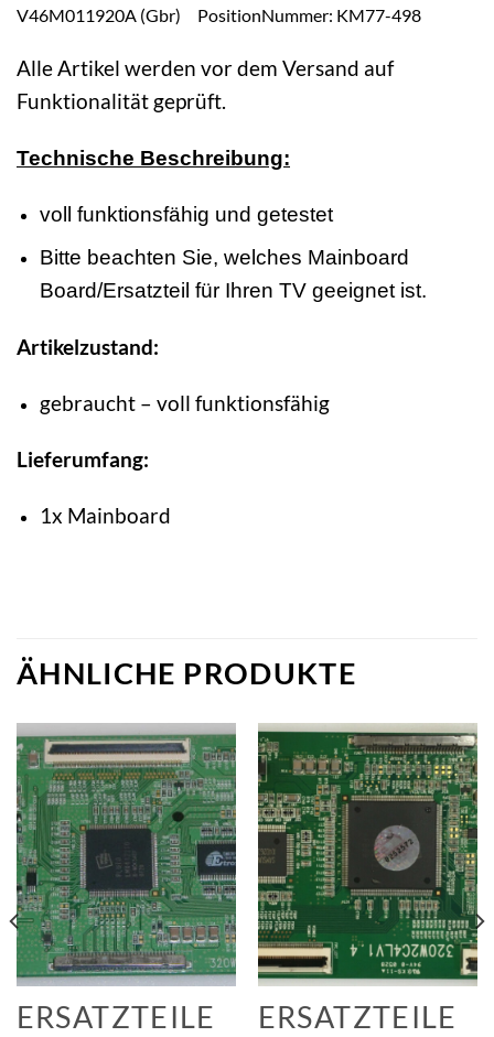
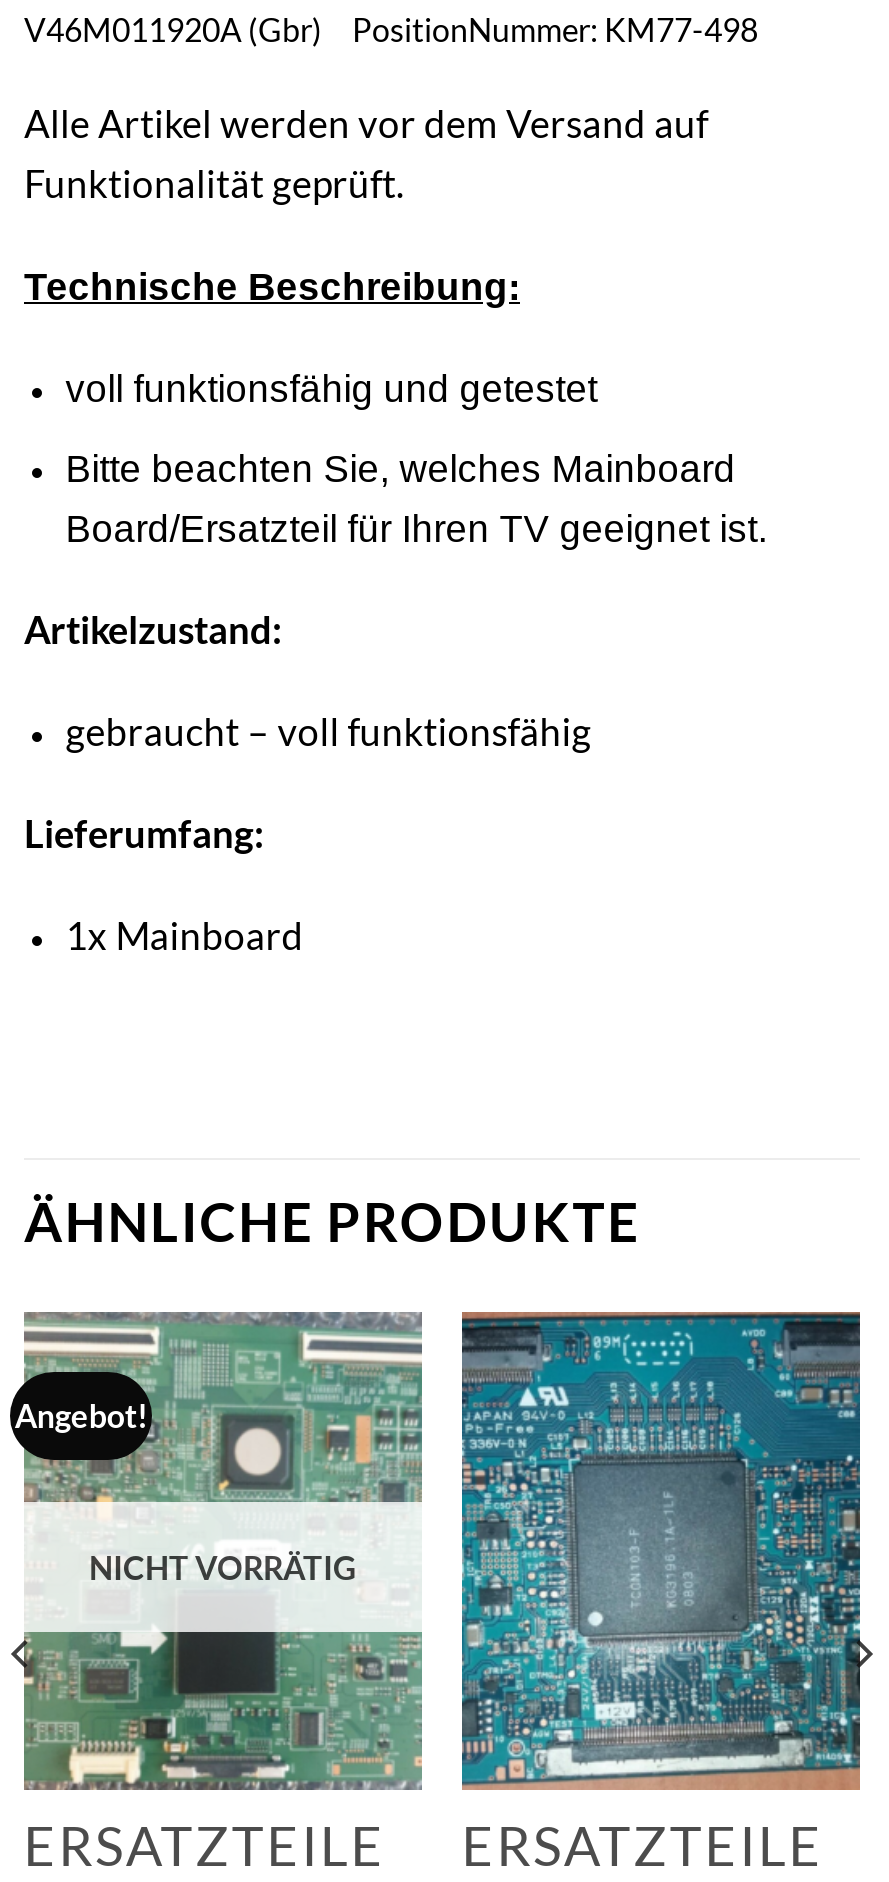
none -> [15,1395,149,1433] Angebot!
none -> [89,1548,357,1586] NICHT VORRÄTIG
[9,724,237,985] [image] -> [10,1312,422,1790] [image]
[257,724,485,985] [image] -> [460,1312,874,1790] [image]

